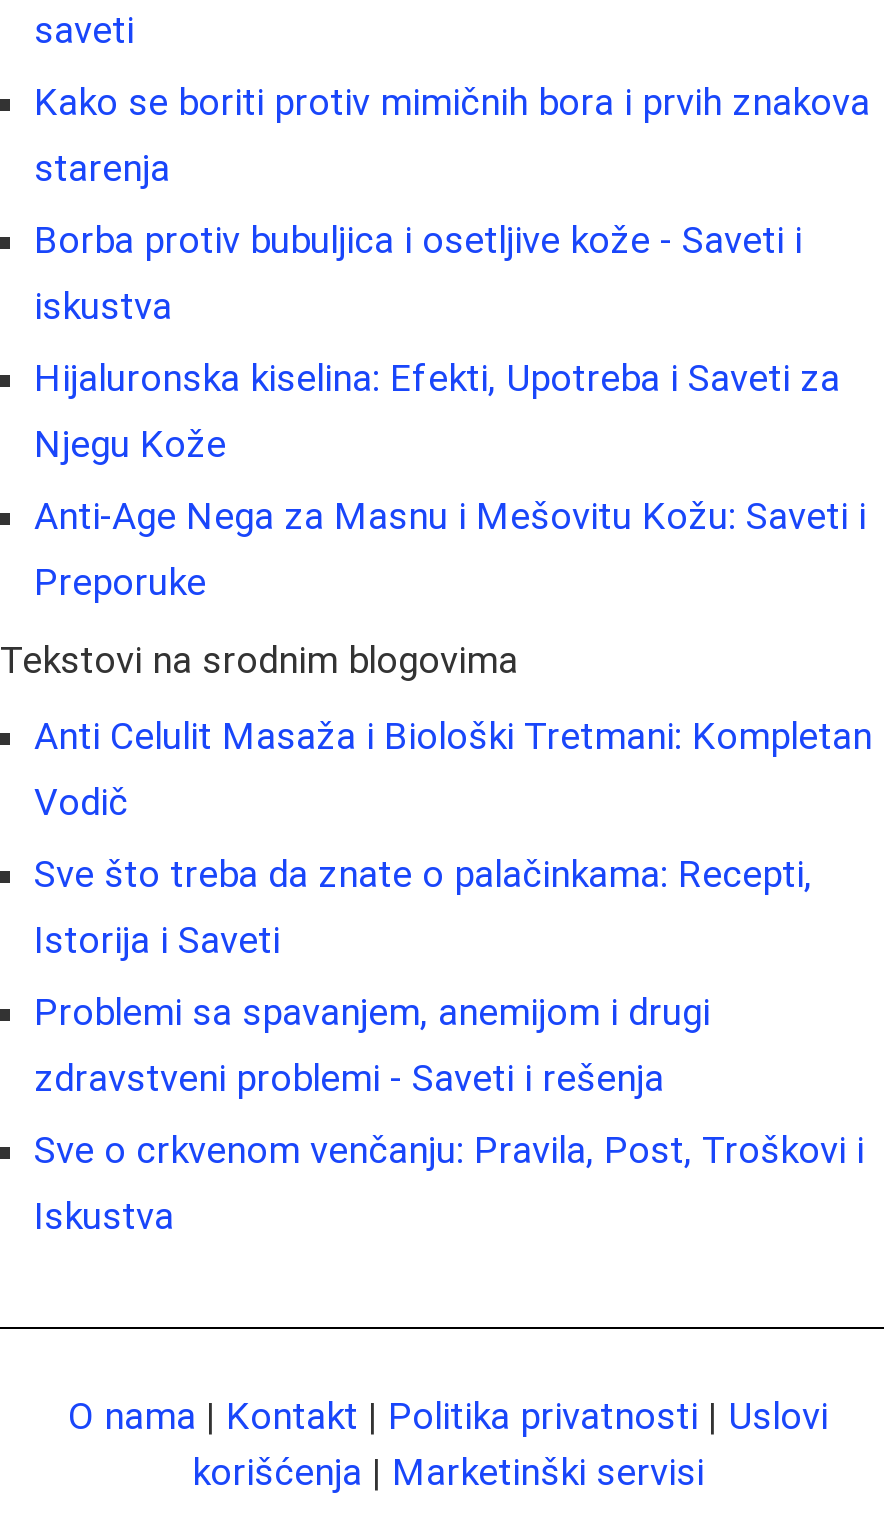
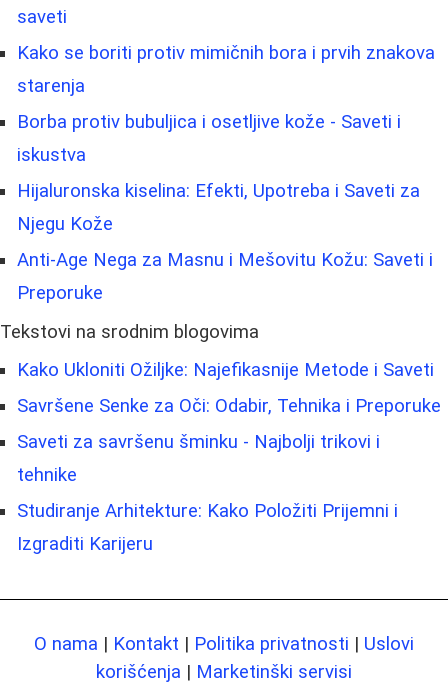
[34,716,872,1240] Anti Celulit Masaža i Biološki Tretmani: Kompletan | Vodič | Sve što treba da znate o palačinkama: Recepti, | Istorija i Saveti | Problemi sa spavanjem, anemijom i drugi | zdravstveni problemi - Saveti i rešenja | Sve o crkvenom venčanju: Pravila, Post, Troškovi i | Iskustva -> [17,359,441,555] Kako Ukloniti Ožiljke: Najefikasnije Metode i Saveti | Savršene Senke za Oči: Odabir, Tehnika i Preporuke | Saveti za savršenu šminku - Najbolji trikovi i | tehnike | Studiranje Arhitekture: Kako Položiti Prijemni i | Izgraditi Karijeru

